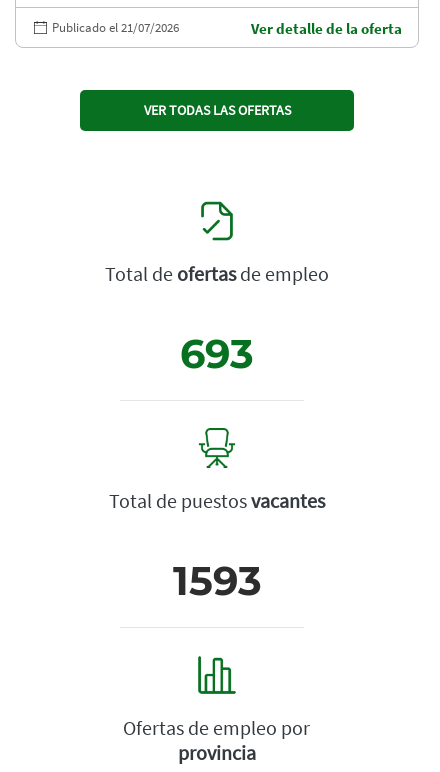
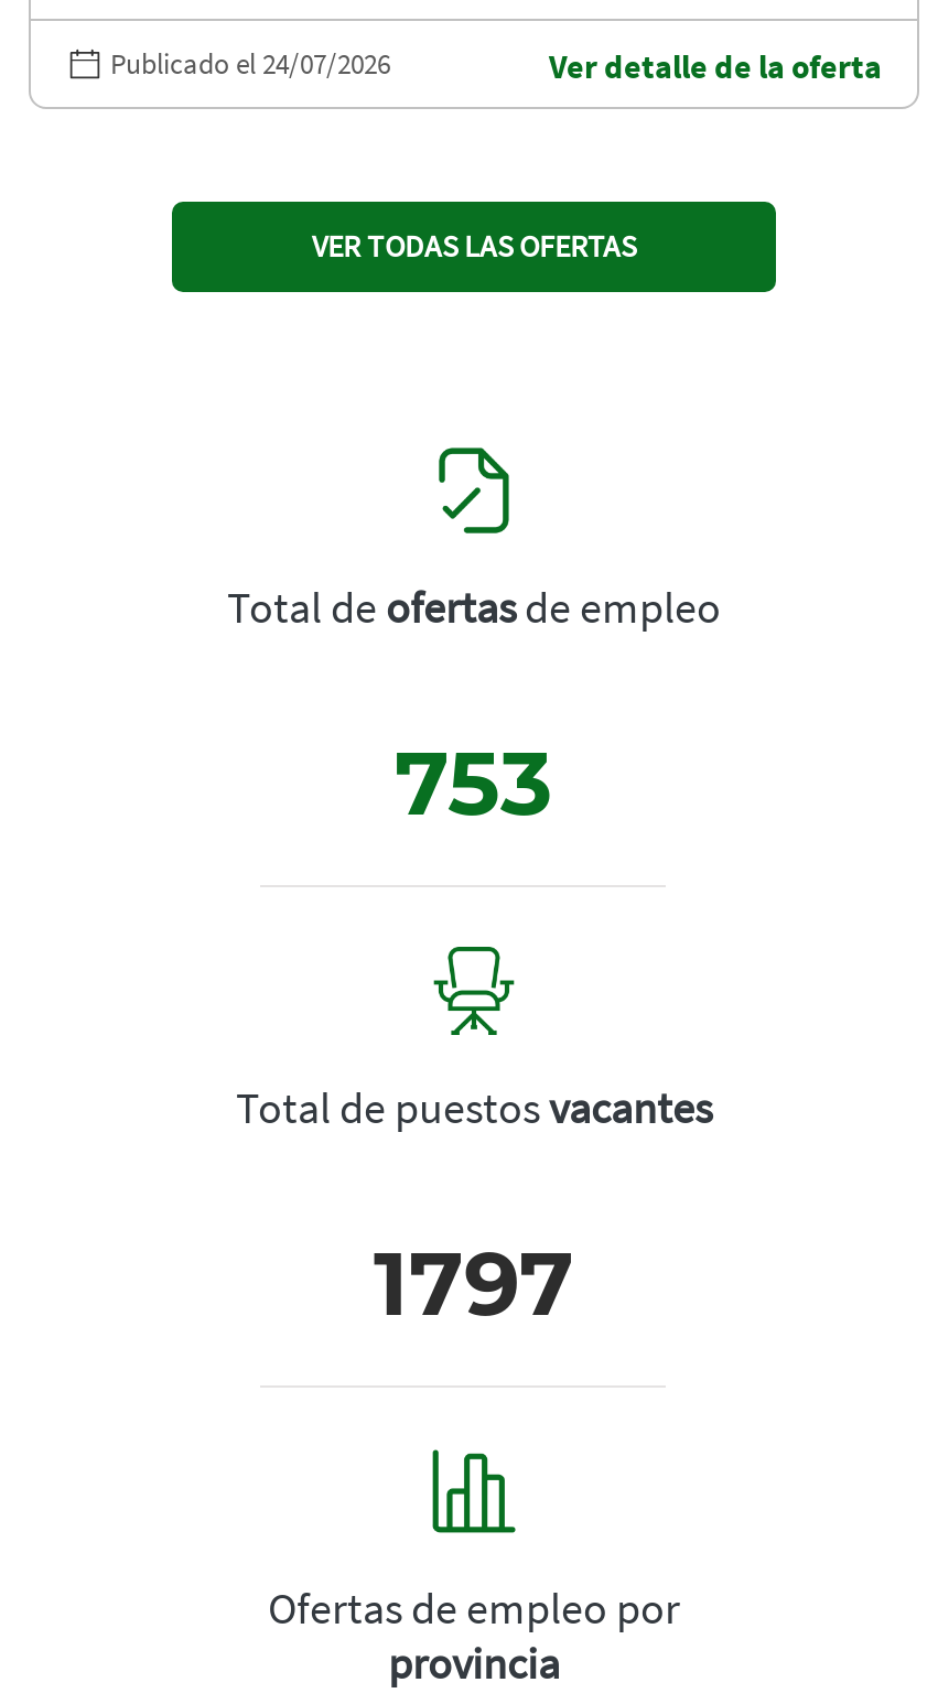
[52,19,179,36] Publicado el 21/07/2026 -> [110,46,390,83] Publicado el 24/07/2026
[180,329,254,378] 693 -> [395,729,553,837] 753
[172,556,261,605] 1593 -> [374,1229,574,1337] 1797

